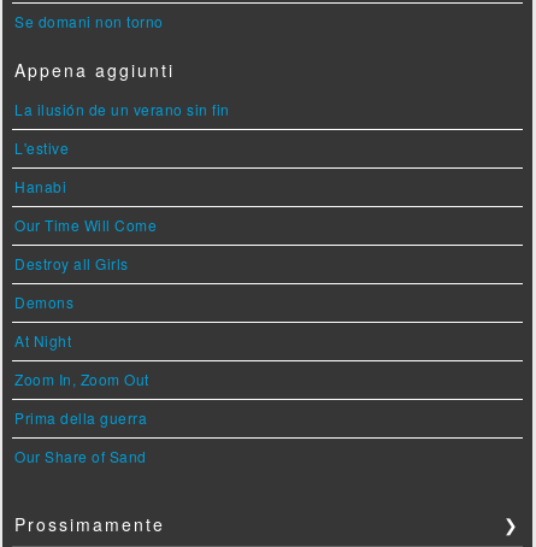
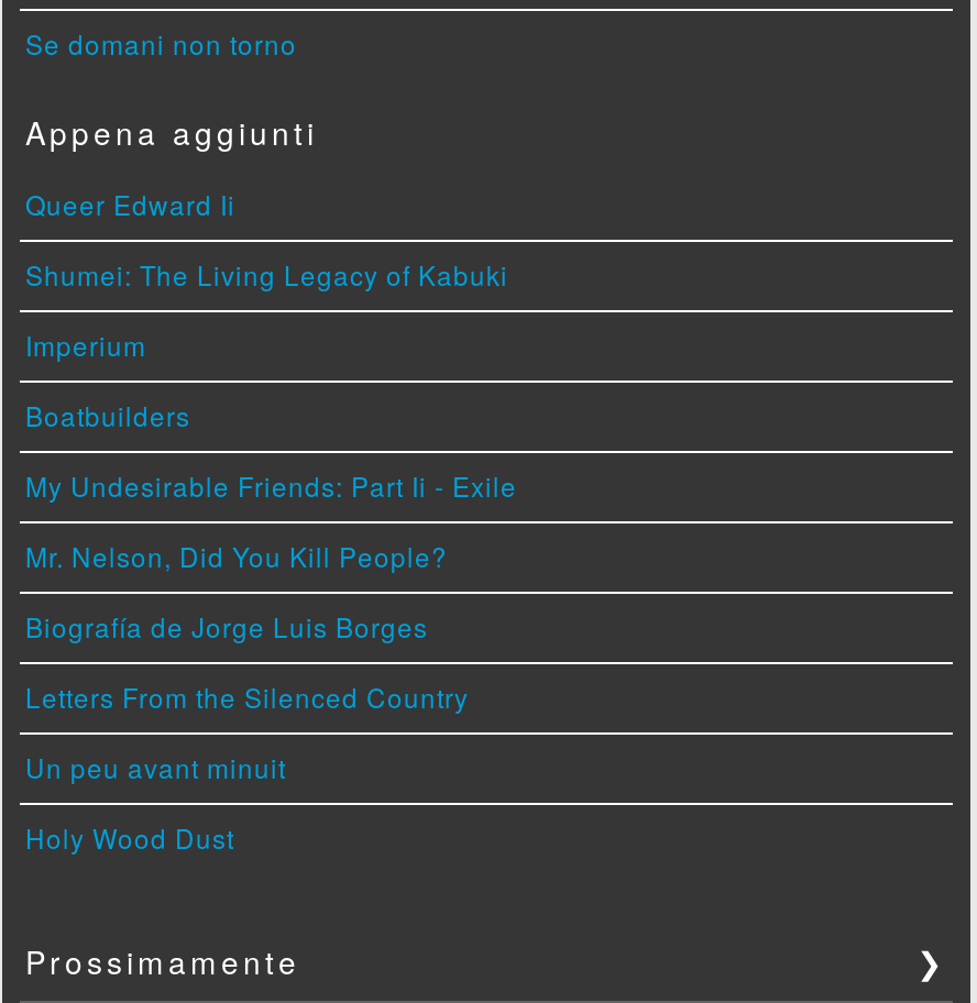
[15,99,230,120] La ilusión de un verano sin fin -> [25,186,235,223] Queer Edward Ii
[15,138,69,158] L'estive -> [25,256,508,294] Shumei: The Living Legacy of Kabuki
[15,177,67,197] Hanabi -> [25,327,146,364] Imperium
[15,215,157,236] Our Time Will Come -> [25,397,190,434] Boatbuilders
[15,254,129,274] Destroy all Girls -> [25,467,517,505] My Undesirable Friends: Part Ii - Exile
[15,292,74,313] Demons -> [25,538,448,575] Mr. Nelson, Did You Kill People?
[15,331,72,351] At Night -> [25,608,428,646] Biografía de Jorge Luis Borges
[15,369,149,390] Zoom In, Zoom Out -> [25,679,469,716] Letters From the Silenced Country
[15,408,148,428] Prima della guerra -> [25,749,286,786] Un peu avant minuit
[15,446,147,467] Our Share of Sand -> [25,819,234,857] Holy Wood Dust

